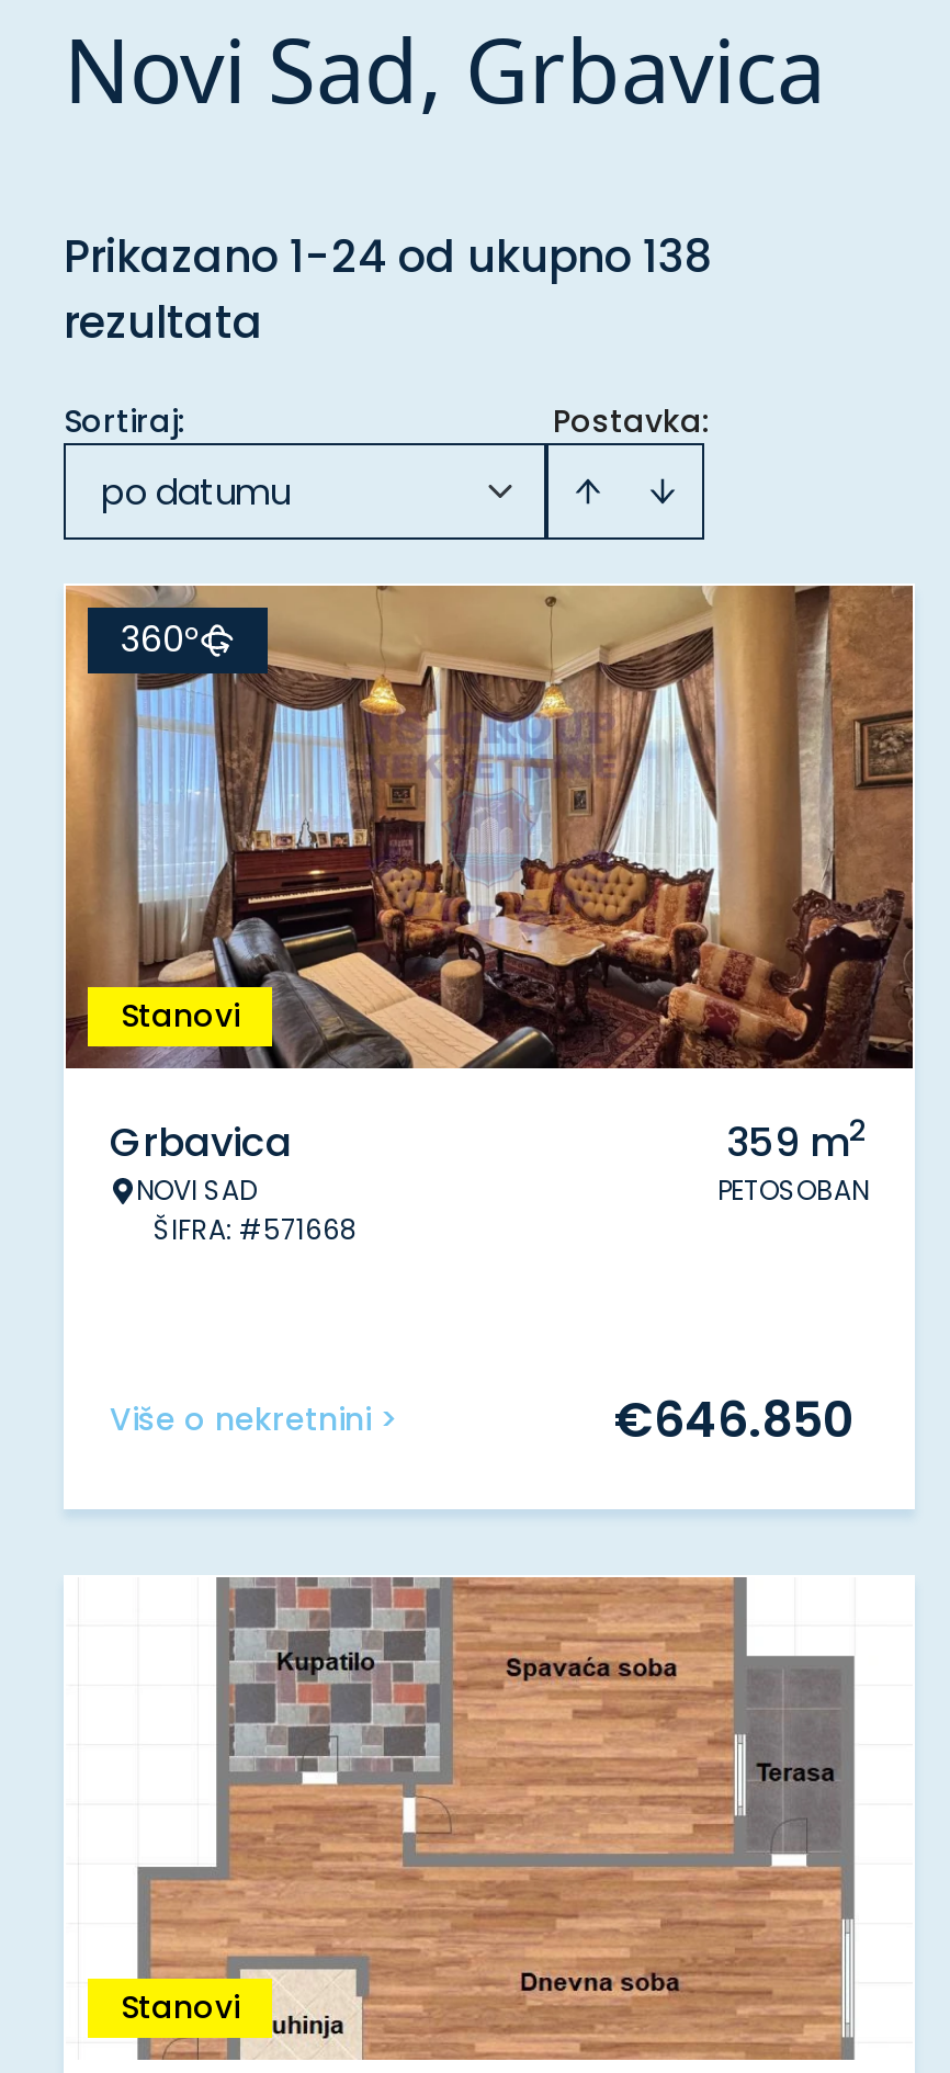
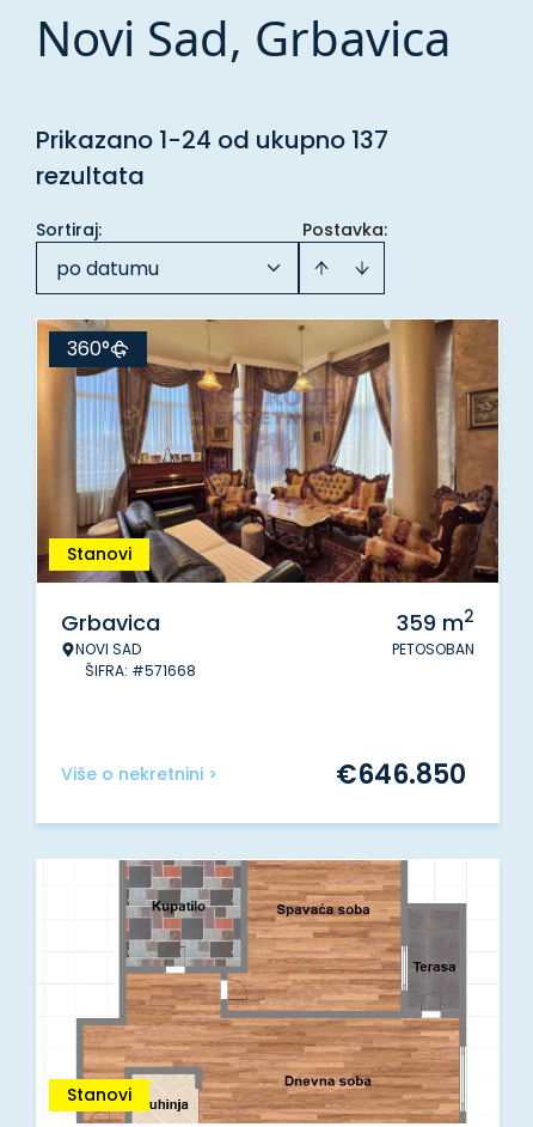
[64,226,713,287] Prikazano 1-24 od ukupno 138 -> [36,123,388,157] Prikazano 1-24 od ukupno 137

